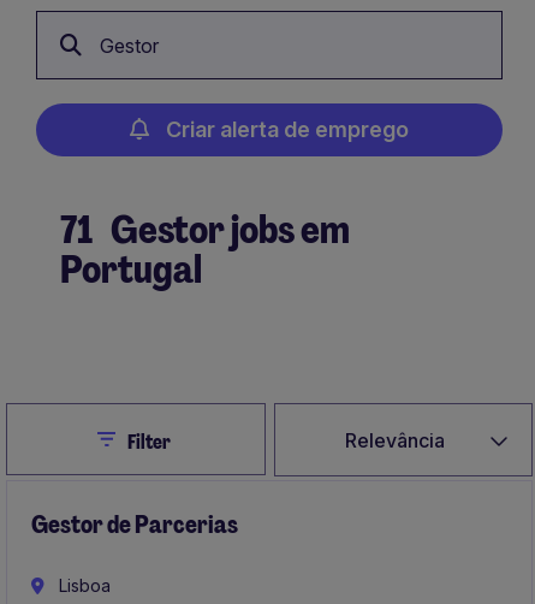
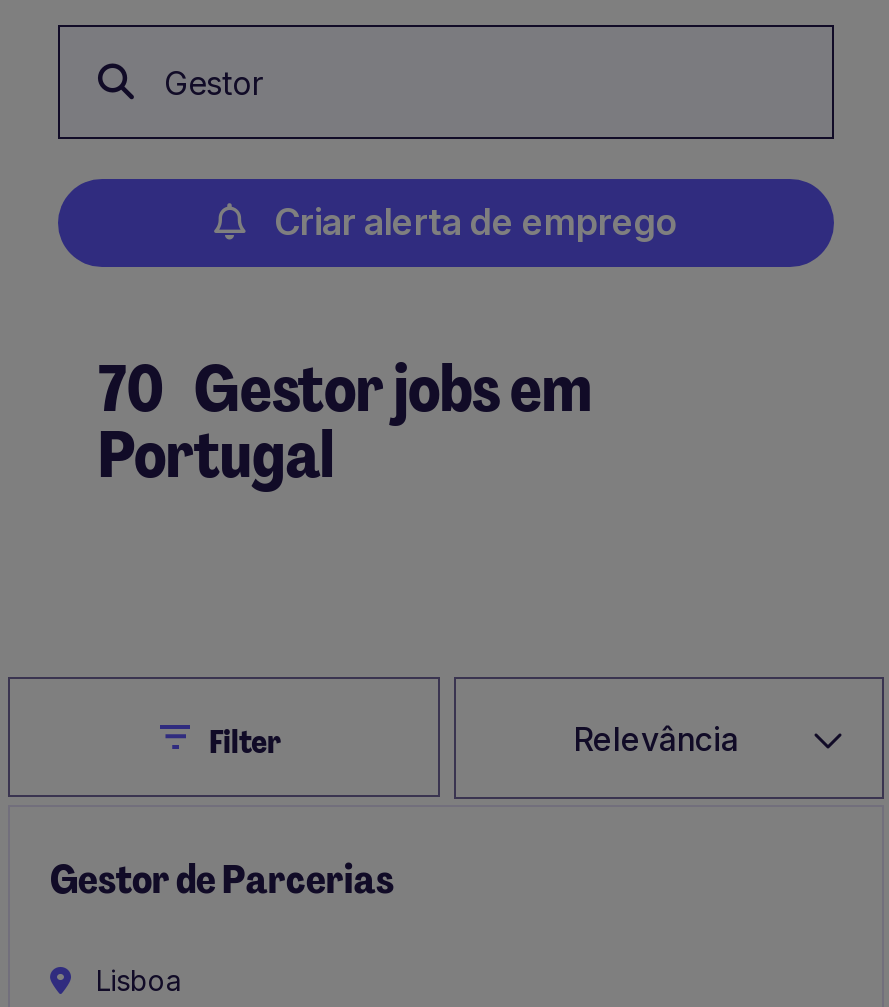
[60,205,350,255] 71 Gestor jobs em -> [98,347,592,431] 70 Gestor jobs em

